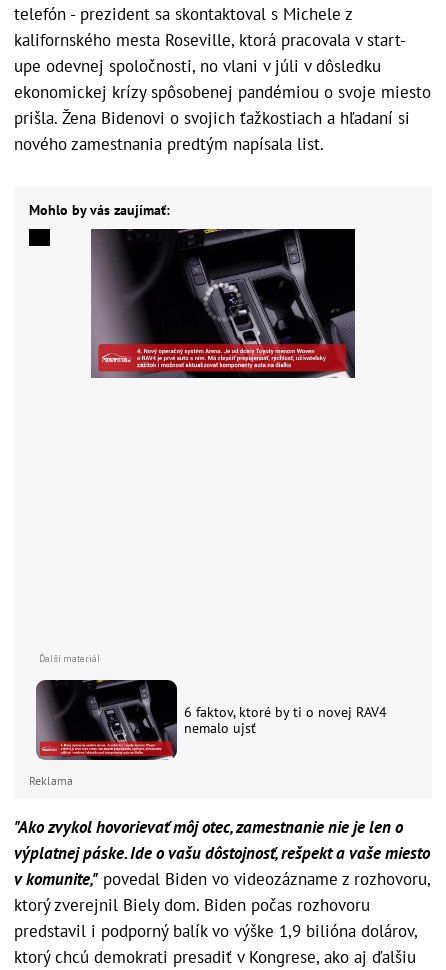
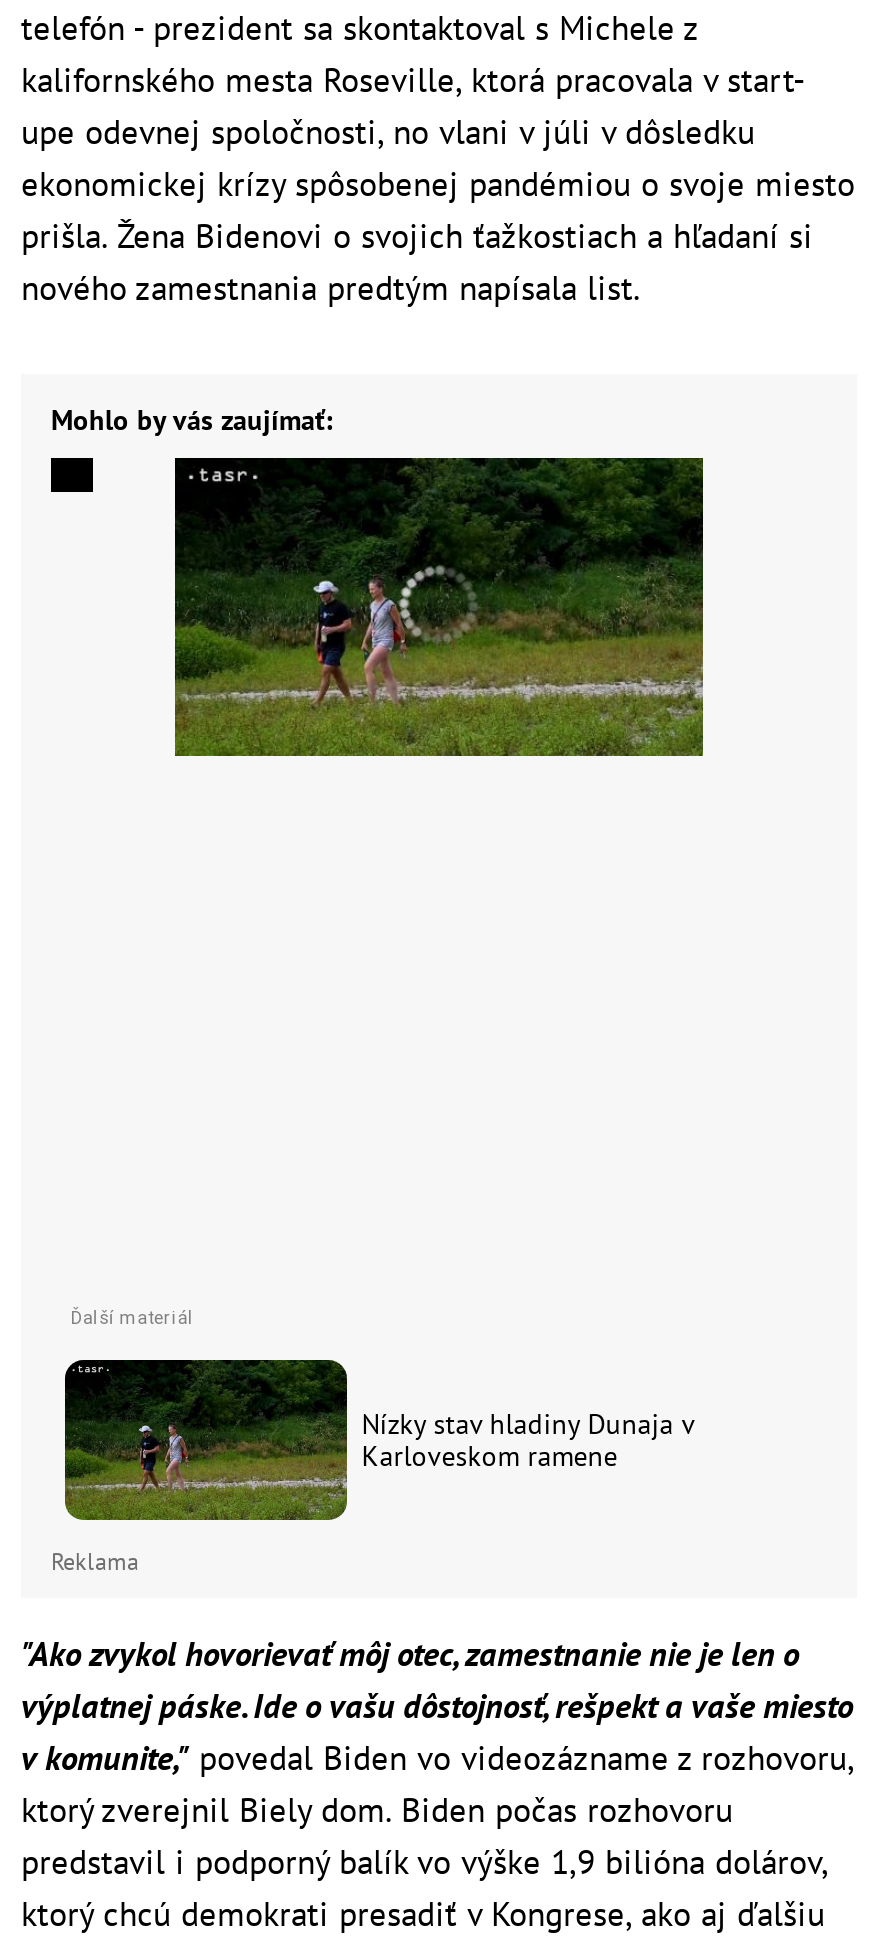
[90,228,356,379] [image] -> [173,456,705,758] [image]
[35,679,387,761] [image] | 6 faktov, ktoré by ti o novej RAV4 | nemalo ujsť -> [63,1358,693,1522] [image] | Nízky stav hladiny Dunaja v | Karloveskom ramene

